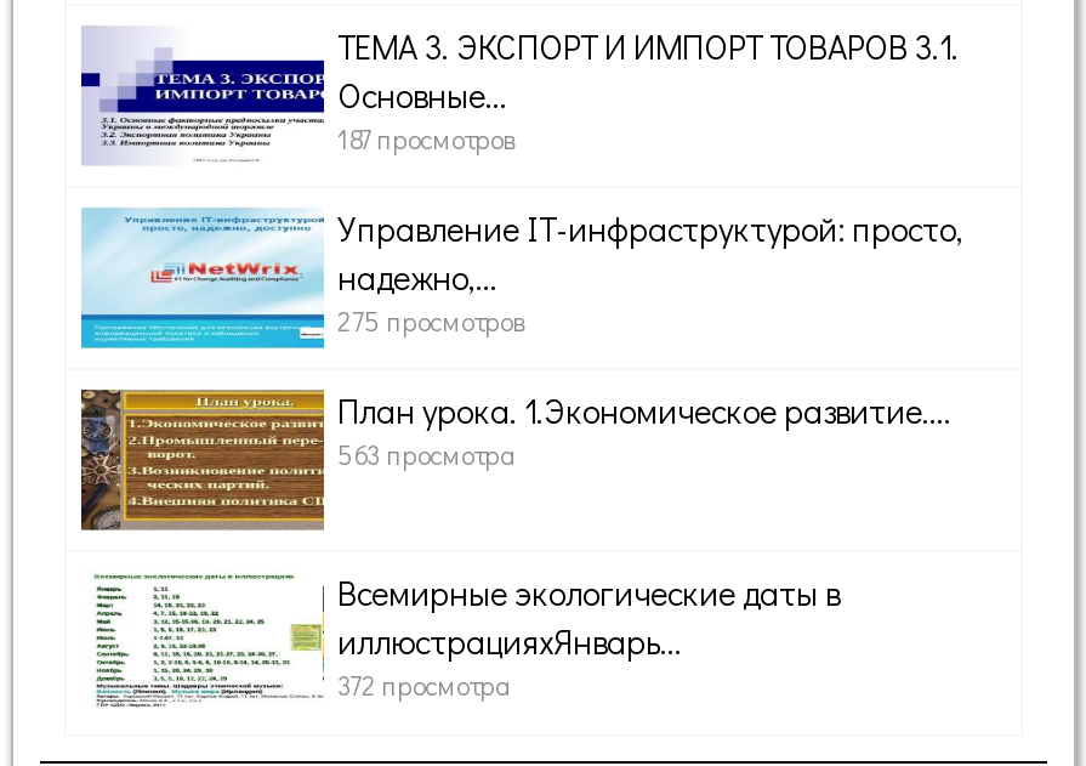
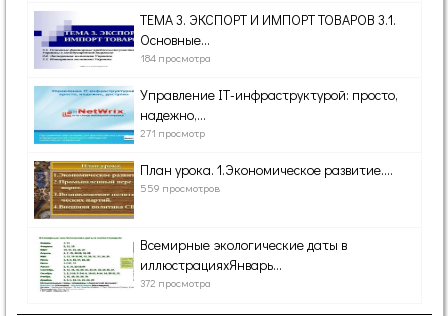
[337,120,517,157] 187 просмотров -> [139,50,210,65] 184 просмотра
[337,302,527,339] 275 просмотров -> [139,125,204,140] 271 просмотр
[337,436,514,472] 563 просмотра -> [139,180,219,195] 559 просмотров

